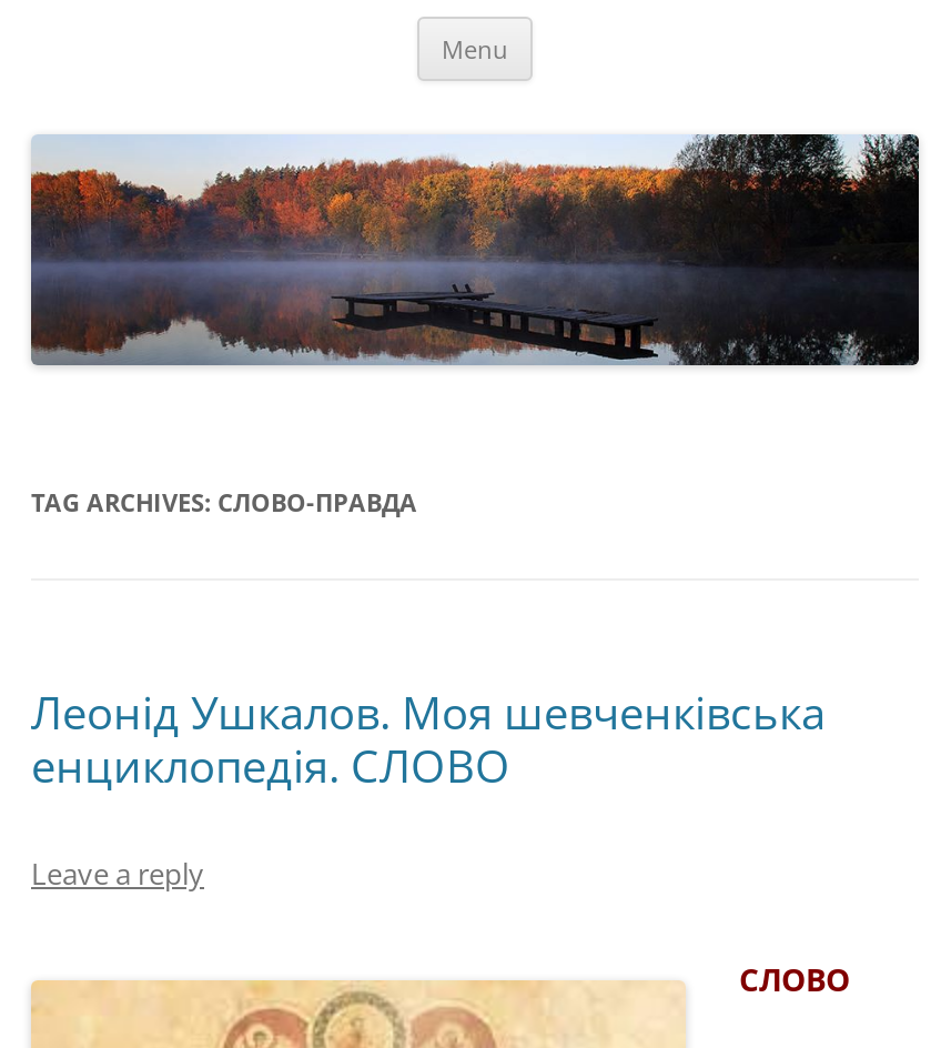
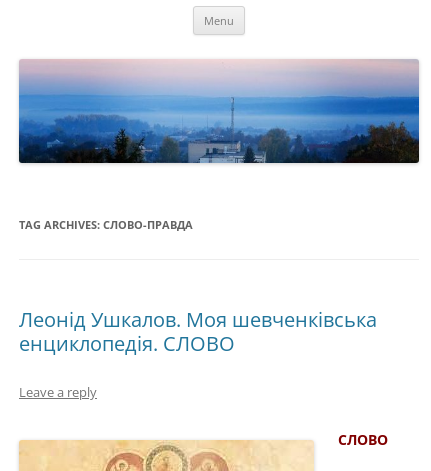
[29,132,921,367] [image] -> [18,59,420,163] [image]

